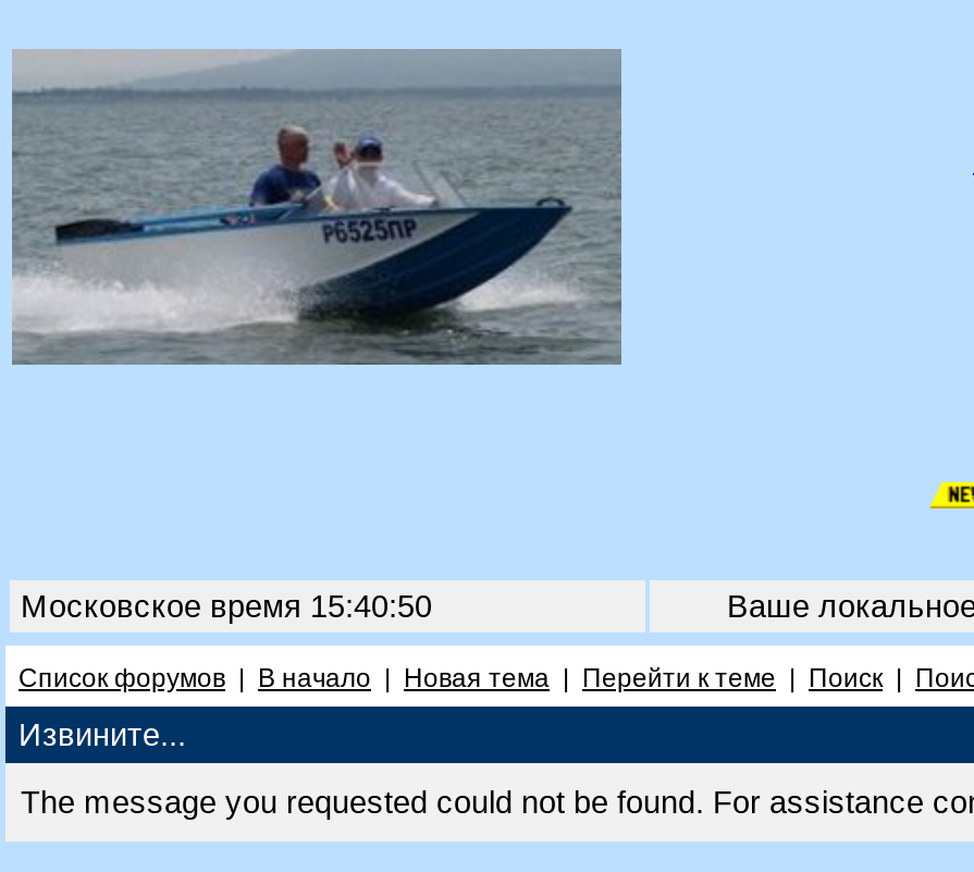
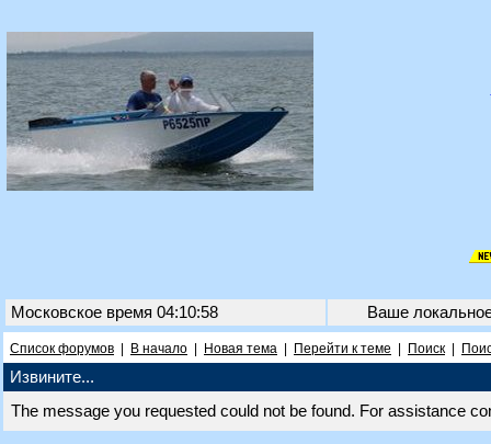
[12,589,441,624] Московское время 15:40:50 -> [7,304,222,321] Московское время 04:10:58

